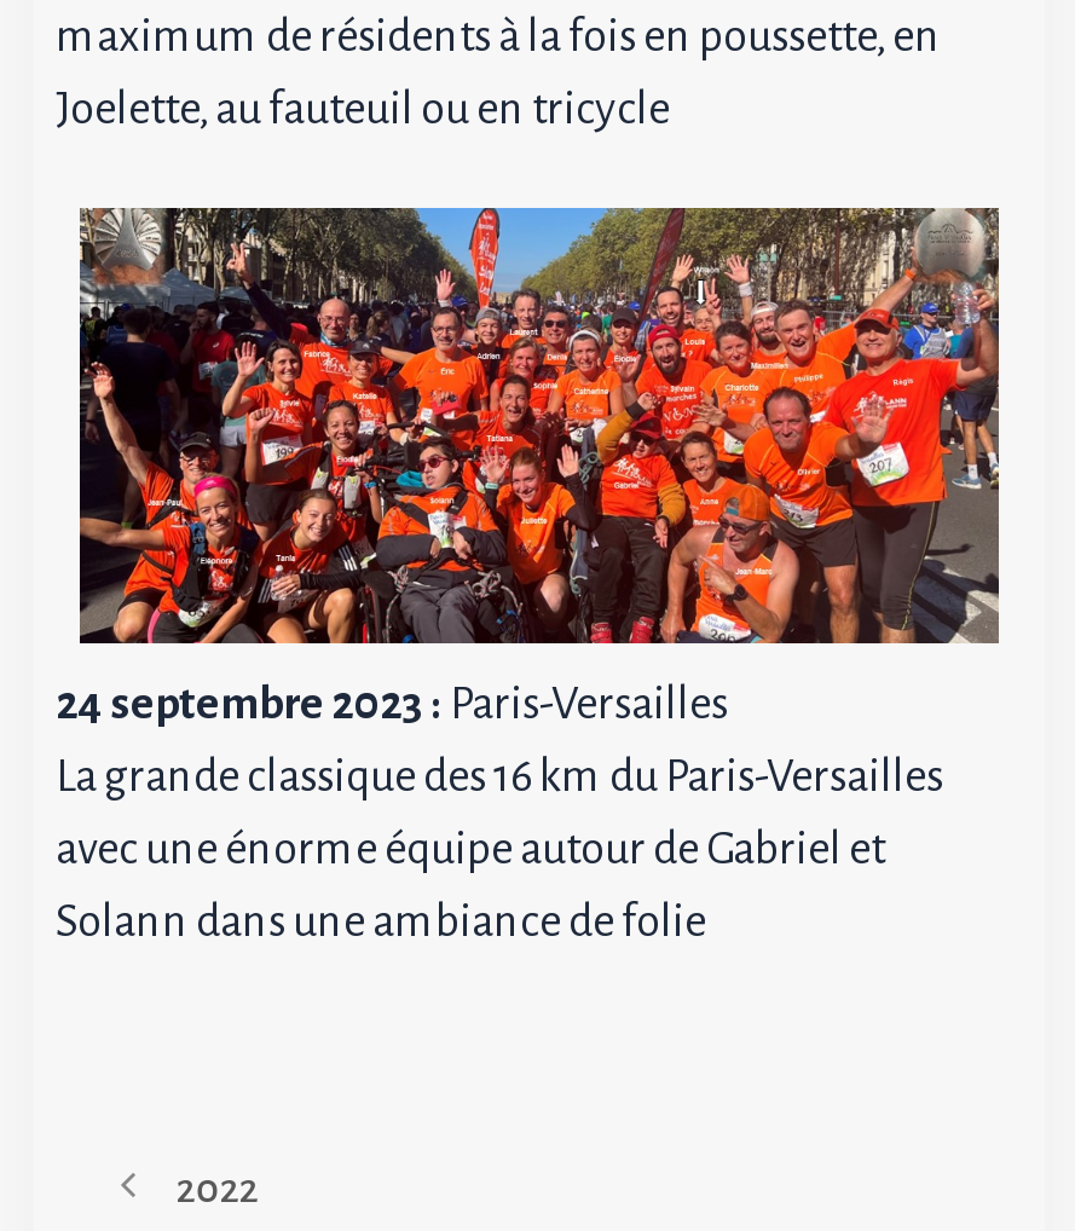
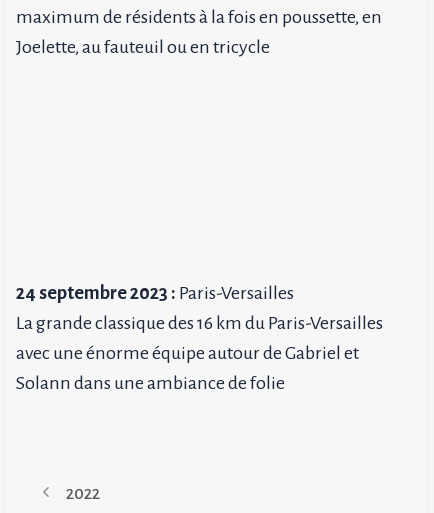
[77,206,1001,646] [image] -> none

